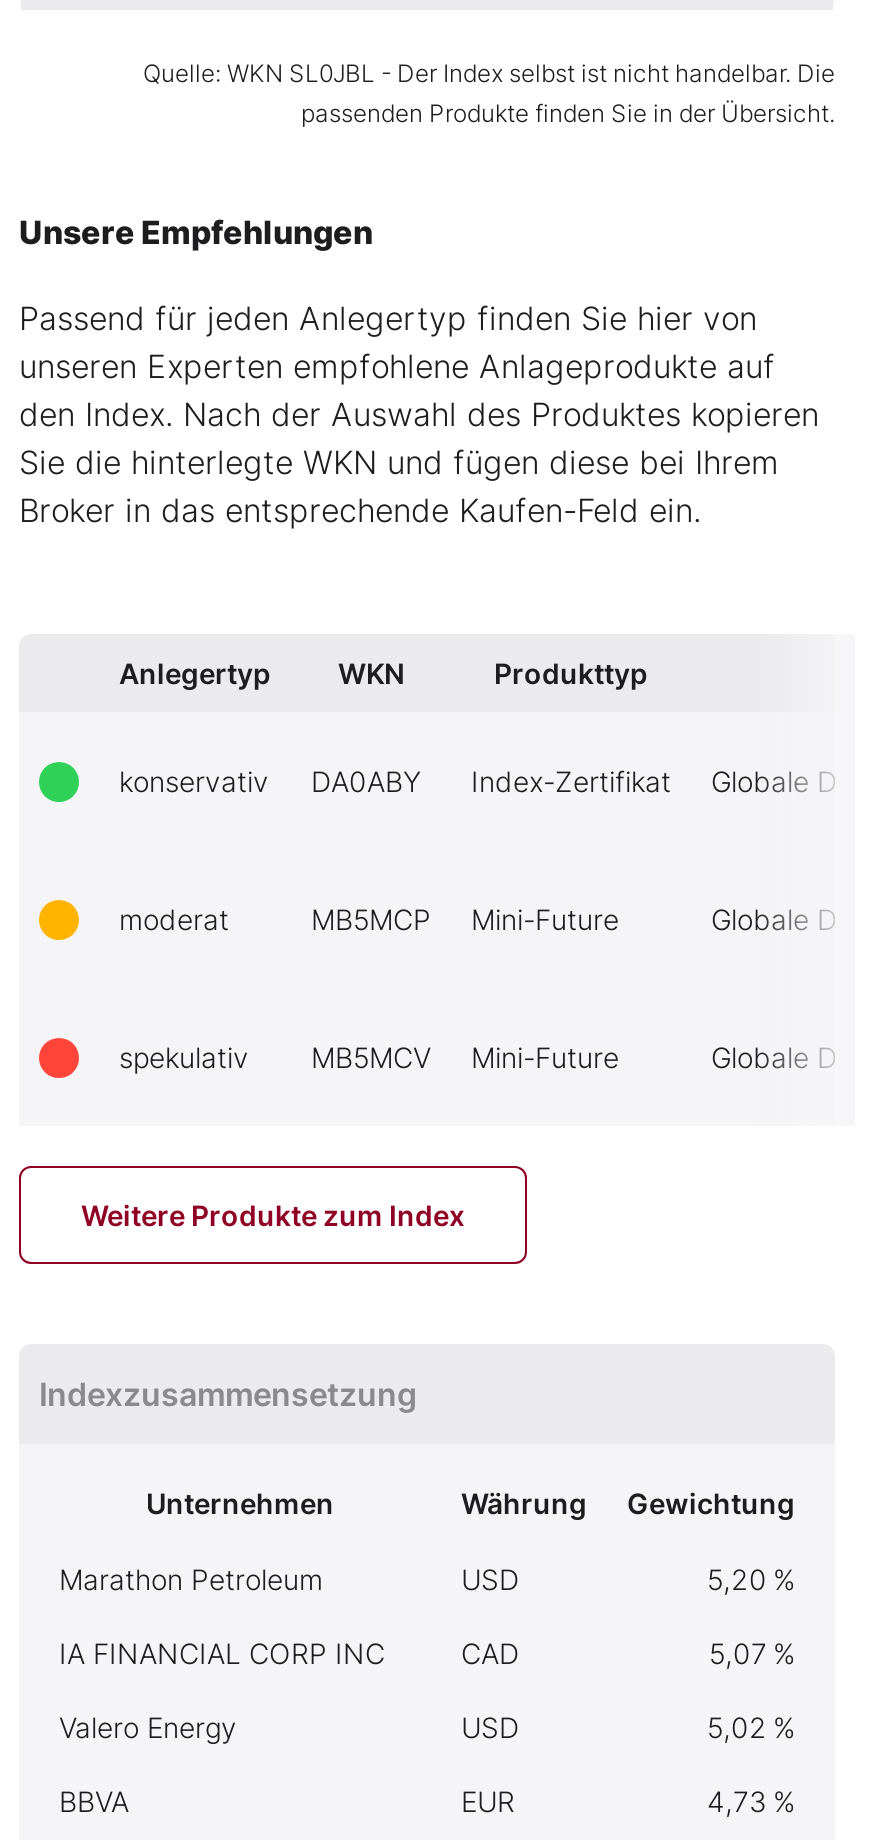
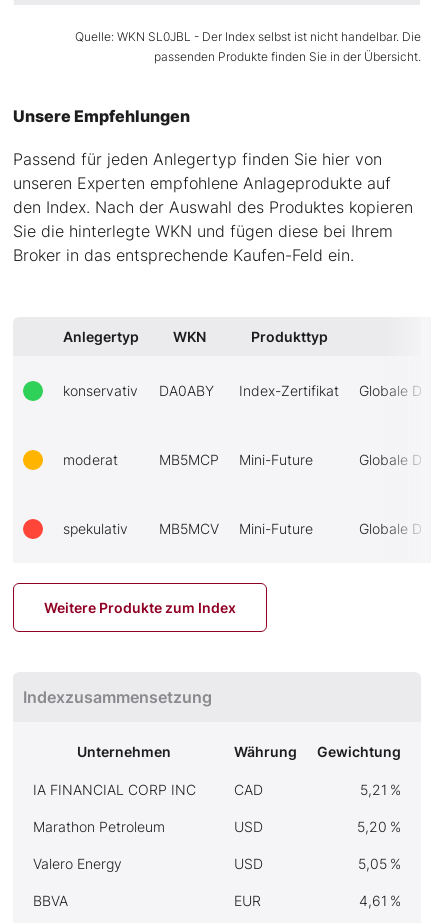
none -> [360,781,401,798] 5,21 %
moved [59,1561,795,1595] -> [33,818,401,835]: Marathon Petroleum | USD | 5,20 %
moved [59,1635,519,1669] -> [33,781,263,798]: IA FINANCIAL CORP INC | CAD
[709,1635,795,1669] 5,07 % -> none
[707,1709,795,1743] 5,02 % -> [358,855,401,872] 5,05 %
[707,1783,795,1817] 4,73 % -> [359,892,401,909] 4,61 %

